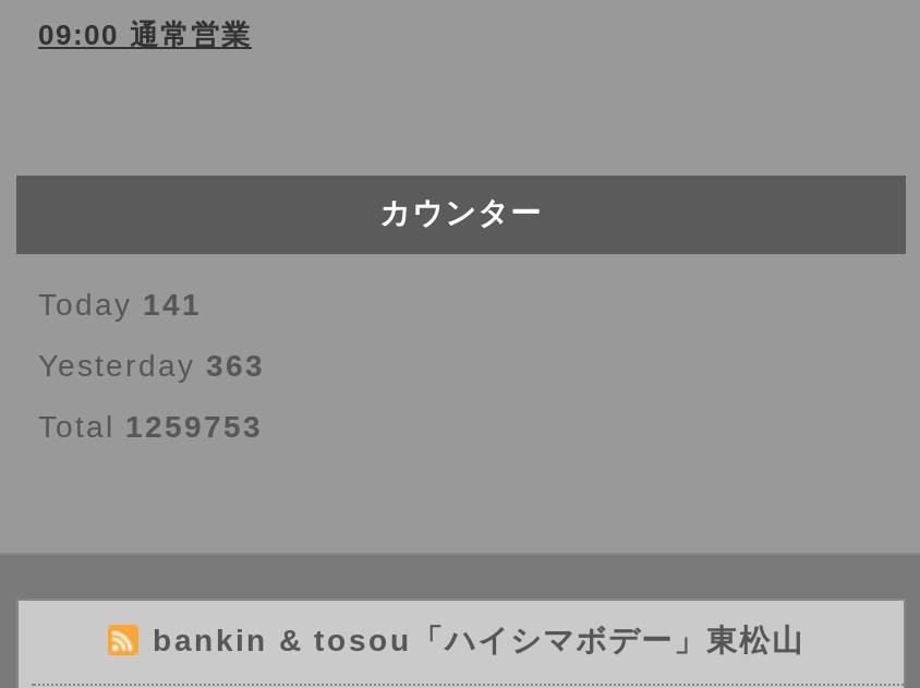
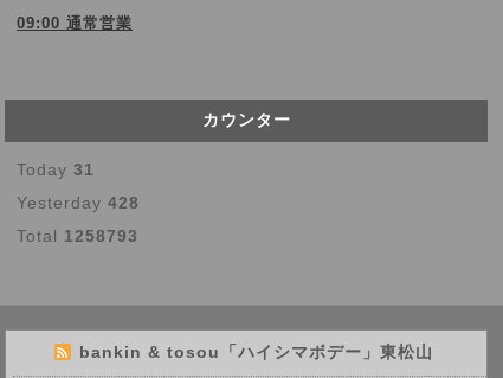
[38,287,202,322] Today 141 -> [17,160,95,179] Today 31
[38,348,265,383] Yesterday 363 -> [17,193,140,212] Yesterday 428
[38,409,263,444] Total 1259753 -> [17,226,138,245] Total 1258793

